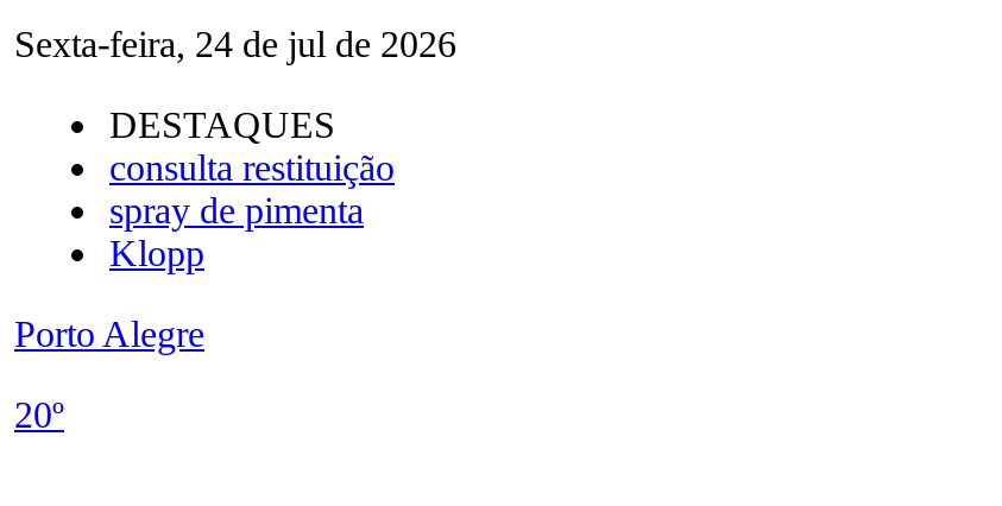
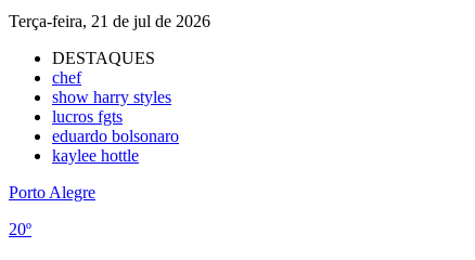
[14,24,456,64] Sexta-feira, 24 de jul de 2026 -> [9,12,210,30] Terça-feira, 21 de jul de 2026
[109,147,395,273] consulta restituição | spray de pimenta | Klopp -> [52,68,179,165] chef | show harry styles | lucros fgts | eduardo bolsonaro | kaylee hottle

